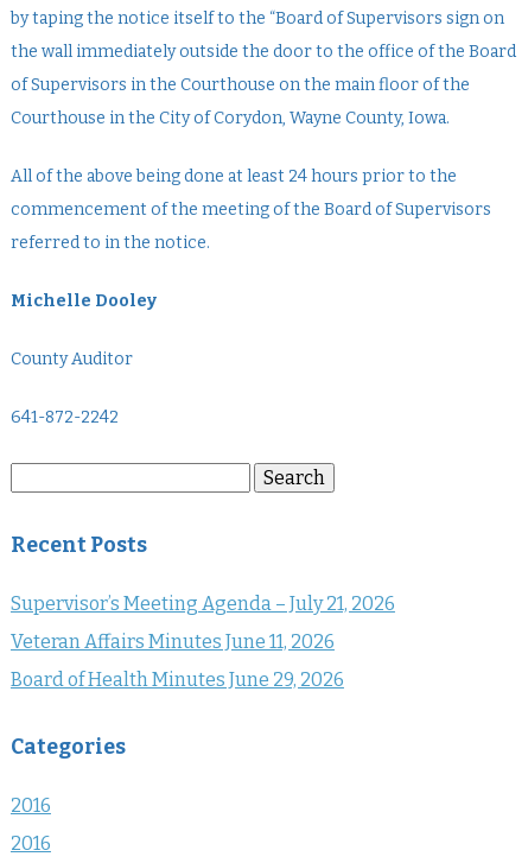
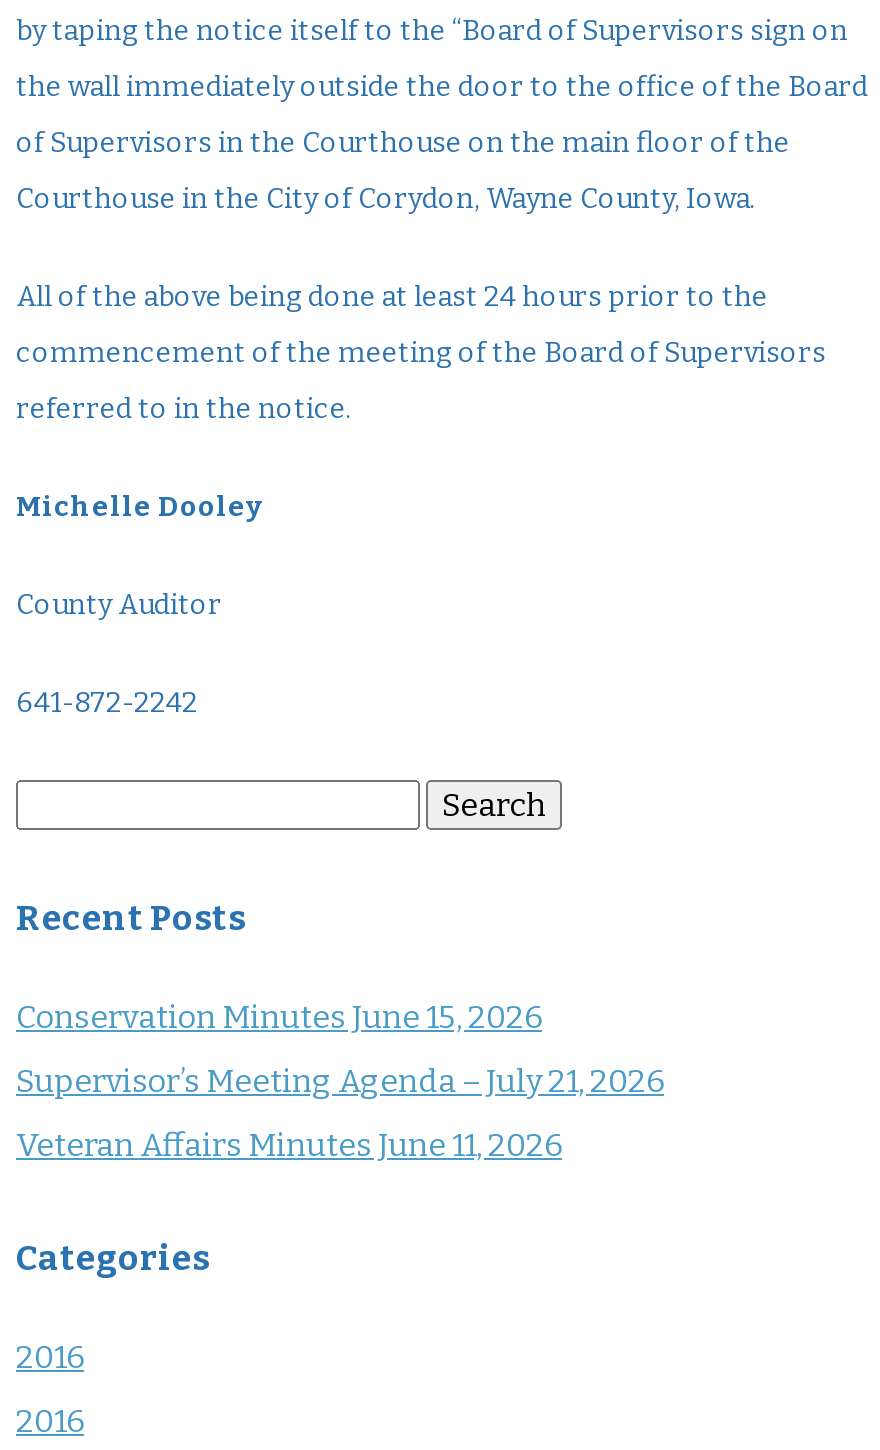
none -> [16,998,542,1036] Conservation Minutes June 15, 2026
moved [11,592,395,653] -> [16,1062,664,1164]: Supervisor’s Meeting Agenda – July 21, 2026 | Veteran Affairs Minutes June 11, 2026
[11,668,344,691] Board of Health Minutes June 29, 2026 -> none

